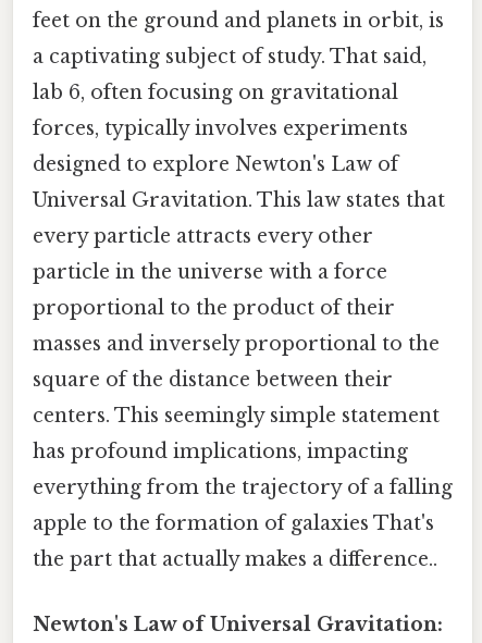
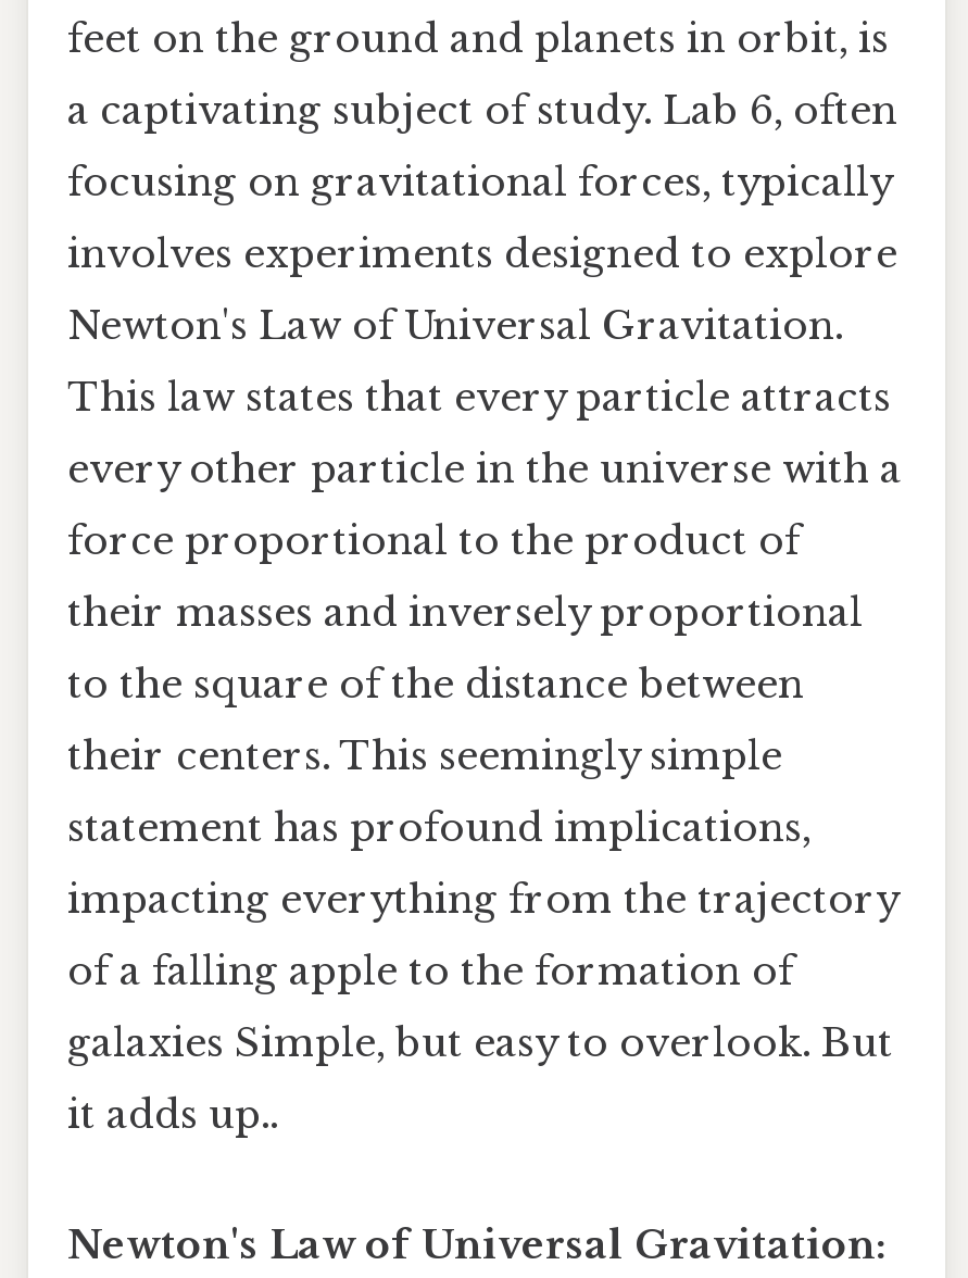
[33,45,427,69] a captivating subject of study. That said, -> [67,88,897,136] a captivating subject of study. Lab 6, often
[33,81,398,105] lab 6, often focusing on gravitational -> [67,160,891,207] focusing on gravitational forces, typically
[33,117,408,141] forces, typically involves experiments -> [67,231,897,279] involves experiments designed to explore
[33,153,398,177] designed to explore Newton's Law of -> [67,303,843,351] Newton's Law of Universal Gravitation.
[33,189,445,213] Universal Gravitation. This law states that -> [67,375,891,423] This law states that every particle attracts
[33,225,373,248] every particle attracts every other -> [67,446,902,494] every other particle in the universe with a
[33,260,387,284] particle in the universe with a force -> [67,518,800,566] force proportional to the product of
[33,296,395,320] proportional to the product of their -> [67,590,863,638] their masses and inversely proportional
[33,332,440,356] masses and inversely proportional to the -> [67,662,804,709] to the square of the distance between
[33,368,393,392] square of the distance between their -> [67,733,782,781] their centers. This seemingly simple
[33,404,440,428] centers. This seemingly simple statement -> [67,805,810,853] statement has profound implications,
[33,440,408,464] has profound implications, impacting -> [67,877,897,925] impacting everything from the trajectory
[33,476,453,500] everything from the trajectory of a falling -> [67,949,793,996] of a falling apple to the formation of
[33,512,434,536] apple to the formation of galaxies That's -> [67,1020,893,1068] galaxies Simple, but easy to overlook. But
[33,548,437,572] the part that actually makes a difference.. -> [67,1092,278,1140] it adds up..

